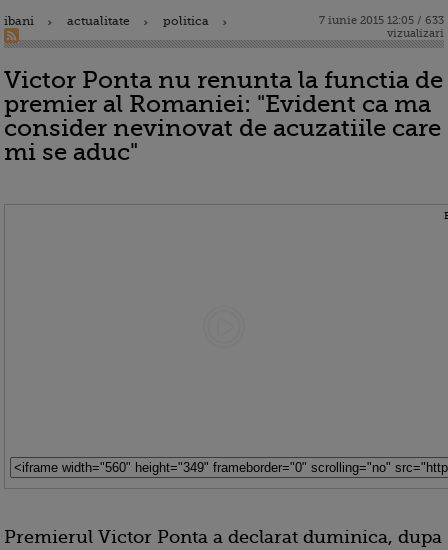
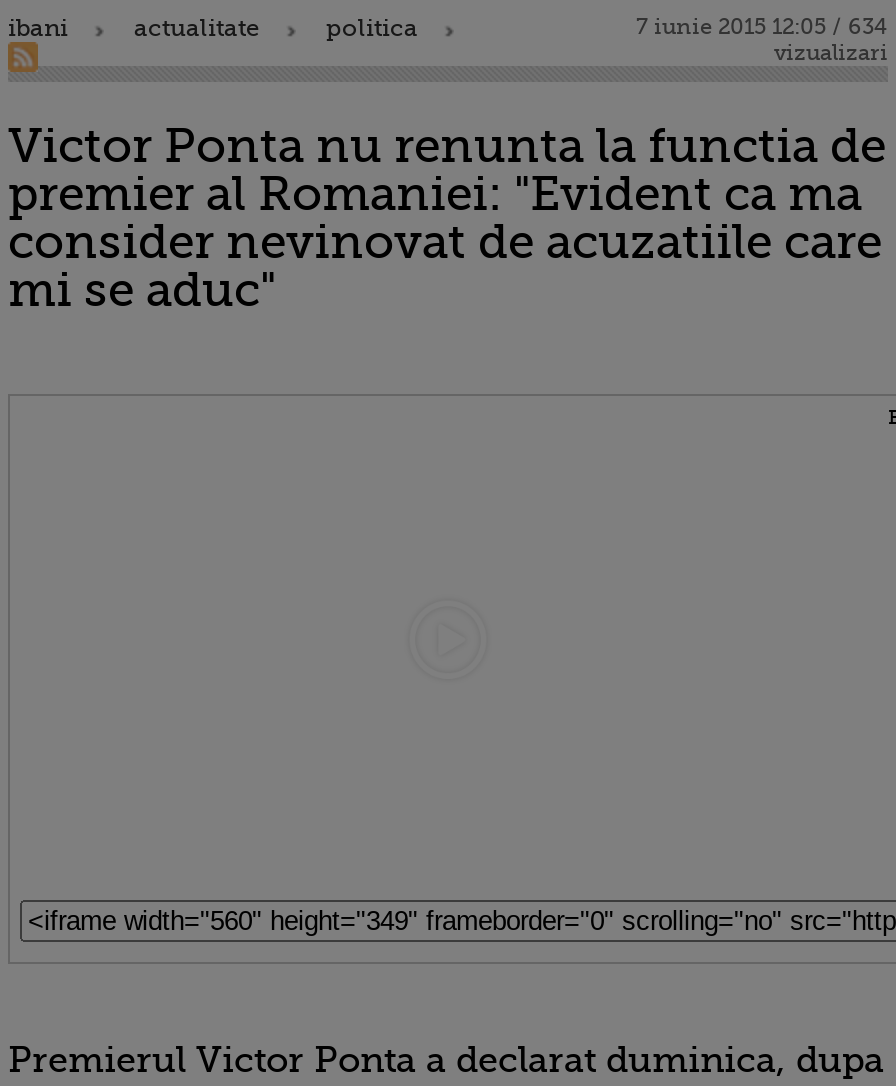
[319,14,444,27] 7 iunie 2015 12:05 / 633 -> [636,14,888,40] 7 iunie 2015 12:05 / 634

